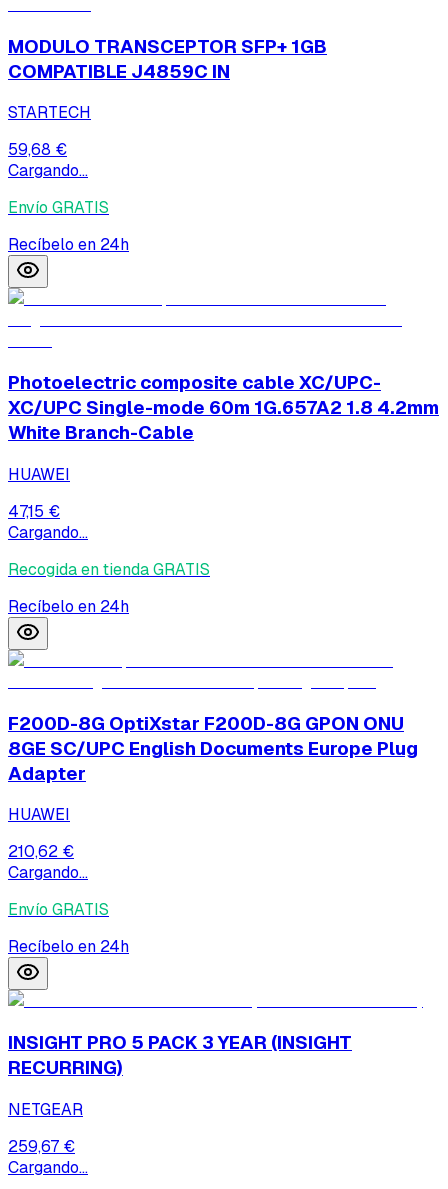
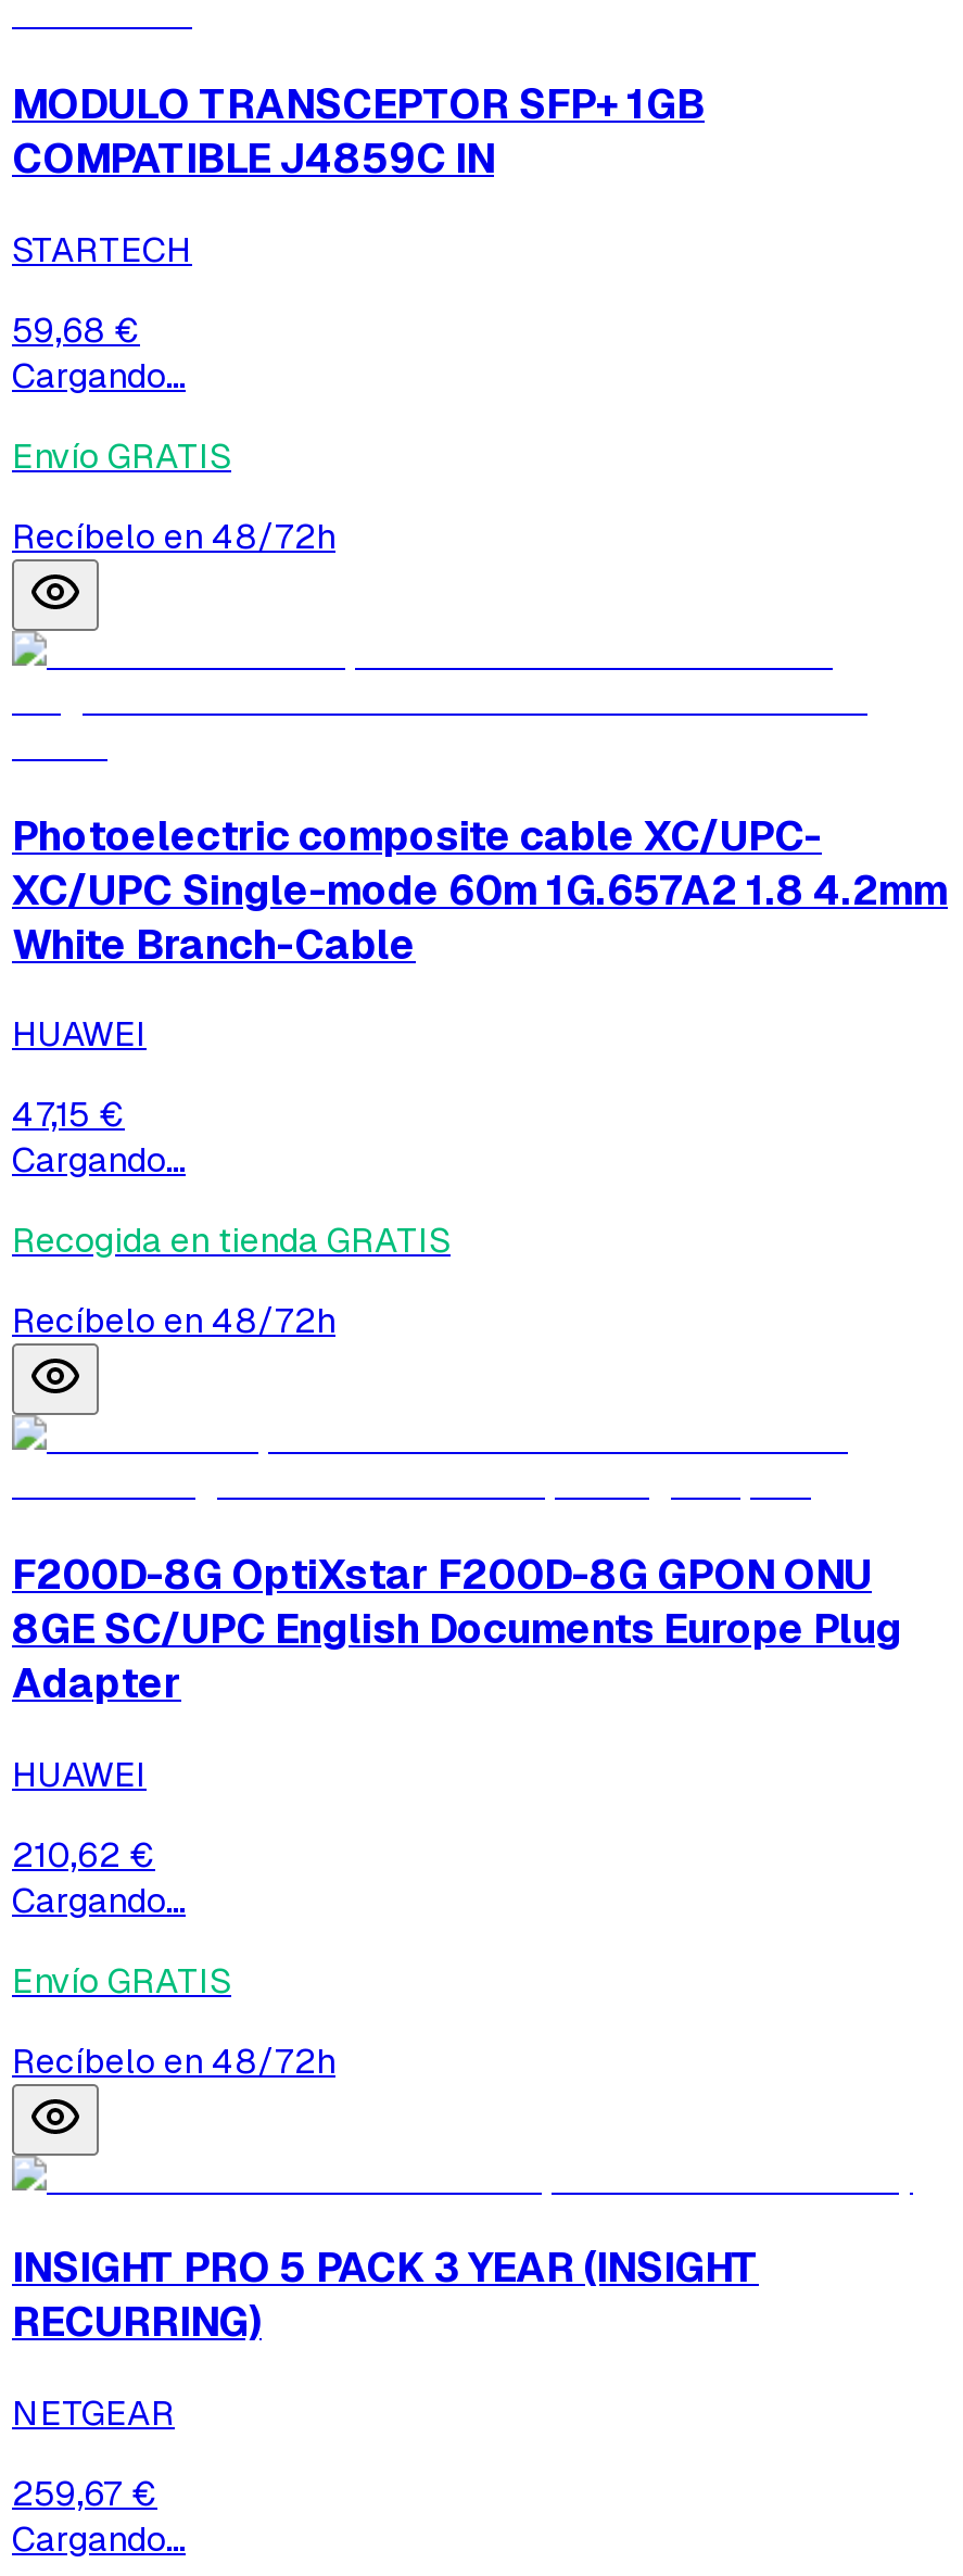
[8,234,129,255] Recíbelo en 24h -> [12,513,335,559] Recíbelo en 48/72h
[8,596,129,617] Recíbelo en 24h -> [12,1299,335,1344] Recíbelo en 48/72h
[8,936,129,957] Recíbelo en 24h -> [12,2038,335,2084] Recíbelo en 48/72h

